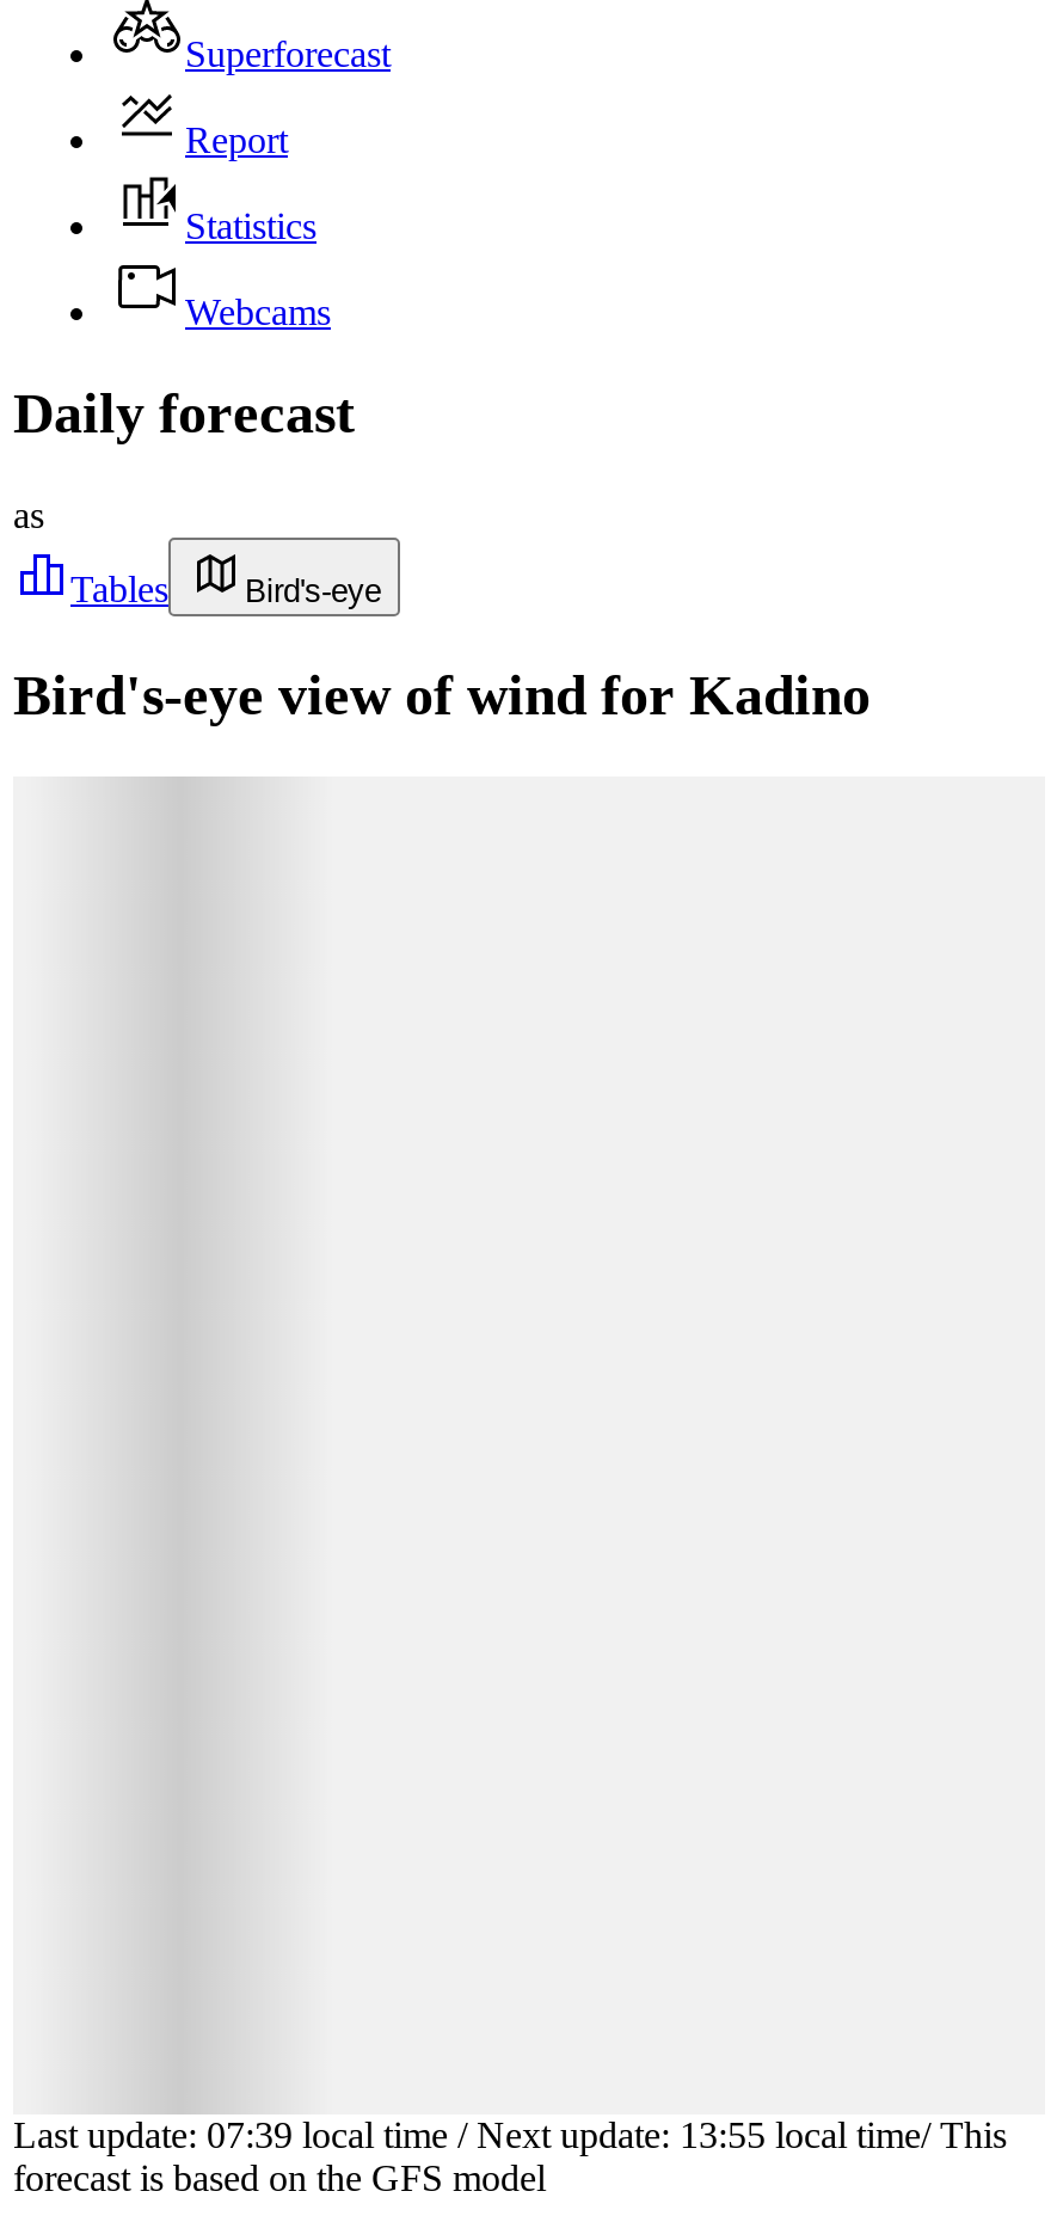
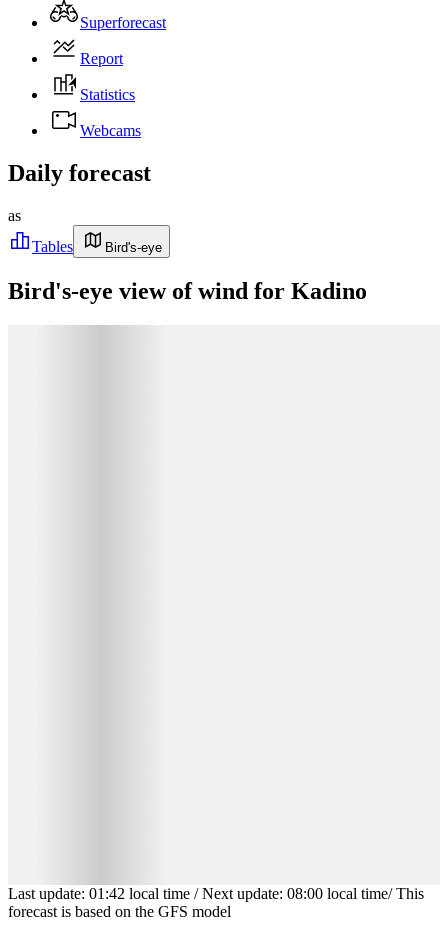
[13,2113,1007,2154] Last update: 07:39 local time / Next update: 13:55 local time/ This -> [8,884,424,901] Last update: 01:42 local time / Next update: 08:00 local time/ This

